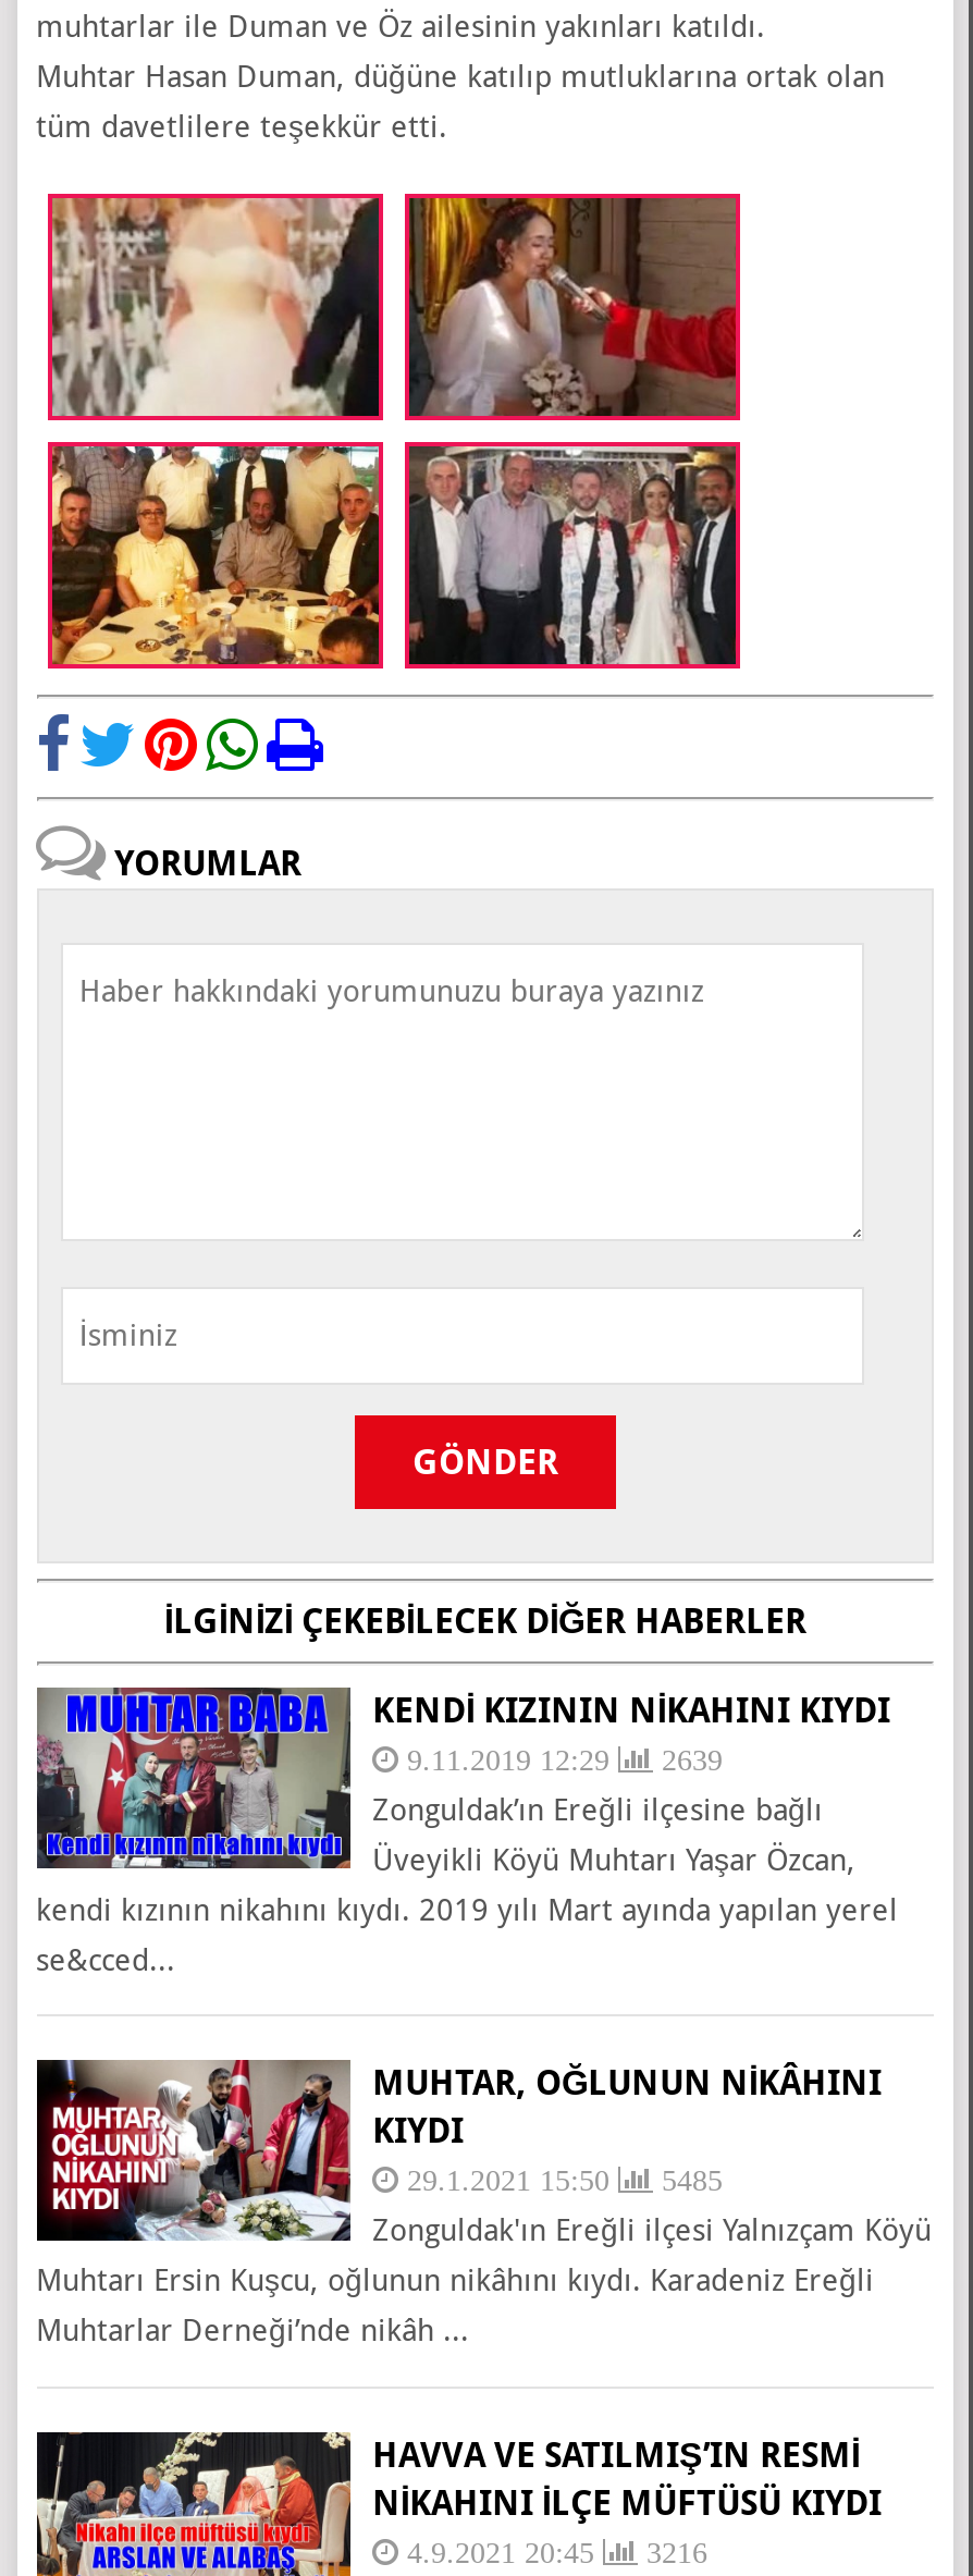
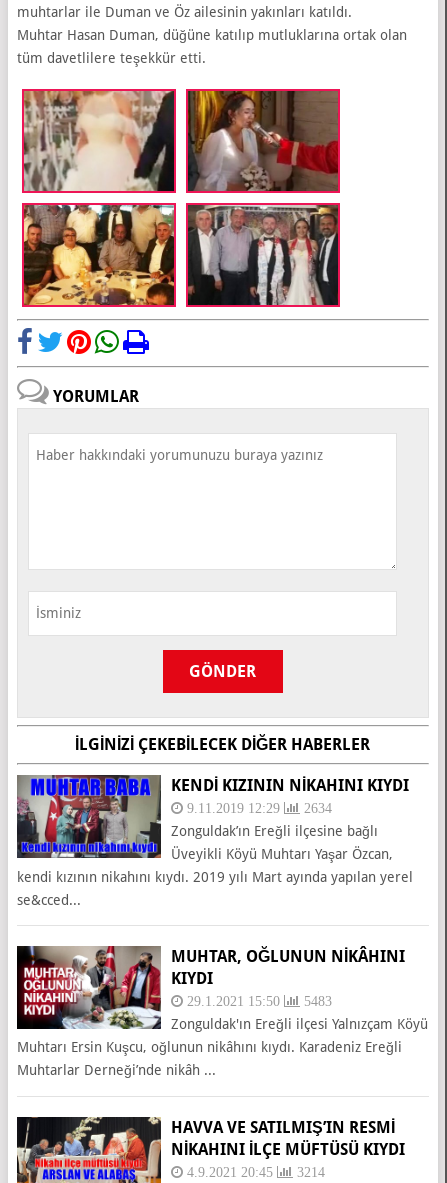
[398,1745,723,1775] 9.11.2019 12:29 2639 -> [183,801,332,815] 9.11.2019 12:29 2634
[398,2165,723,2196] 29.1.2021 15:50 5485 -> [183,994,332,1008] 29.1.2021 15:50 5483
[398,2537,707,2568] 4.9.2021 20:45 3216 -> [183,1165,325,1179] 4.9.2021 20:45 3214

